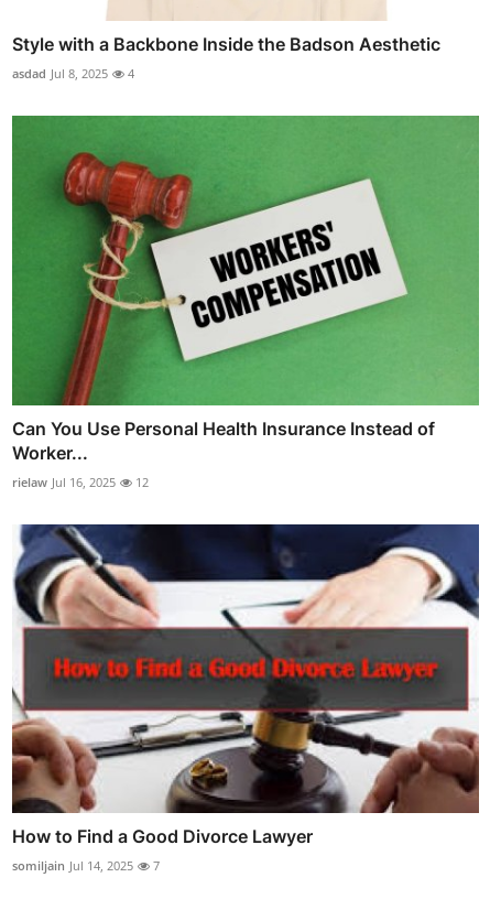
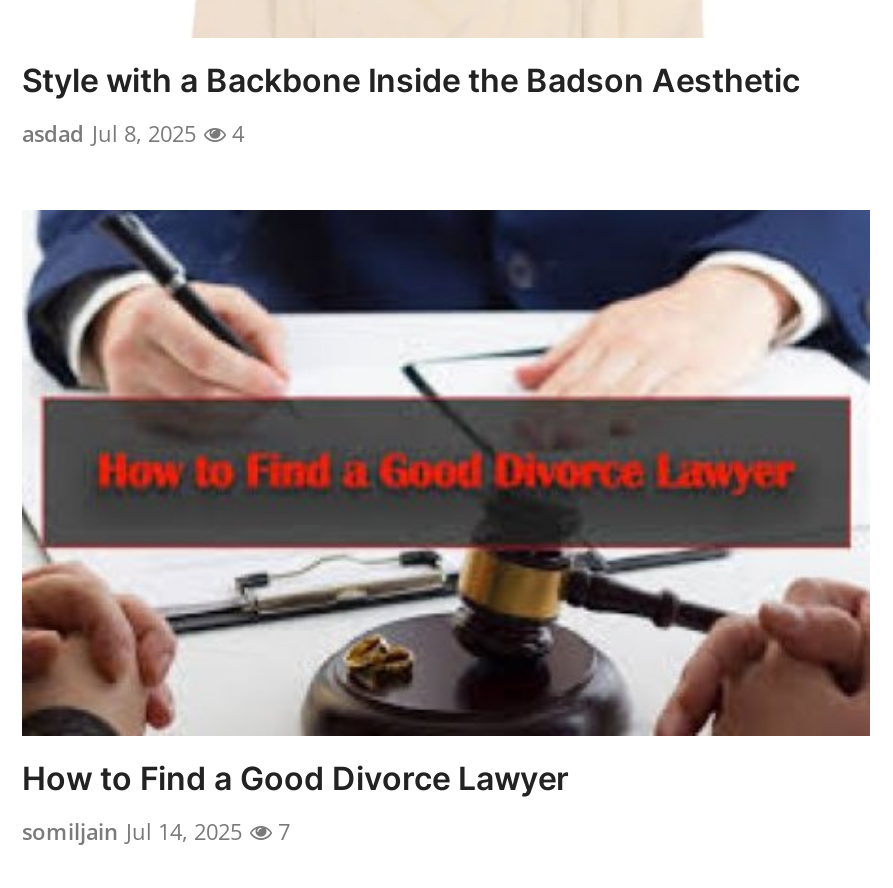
[11,115,480,490] [image] | Can You Use Personal Health Insurance Instead of | Worker... | rielaw Jul 16, 2025 | 12 -> none

